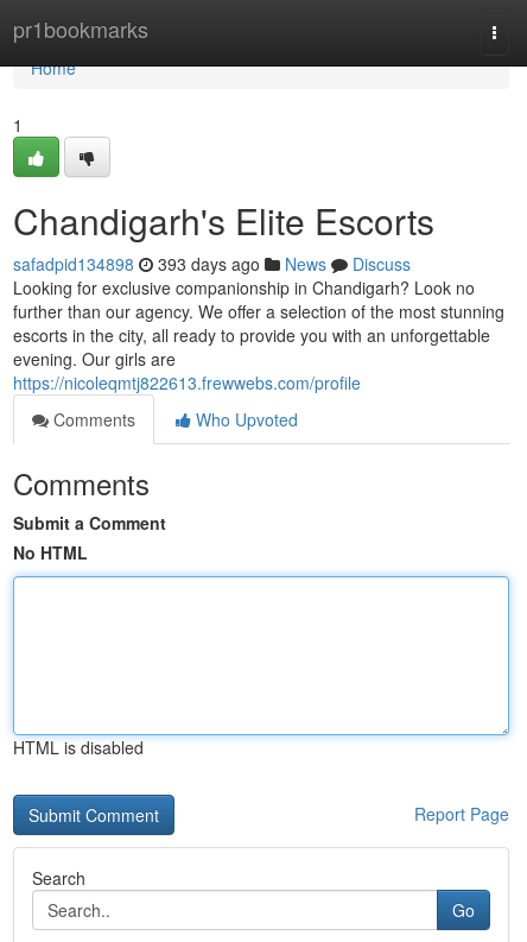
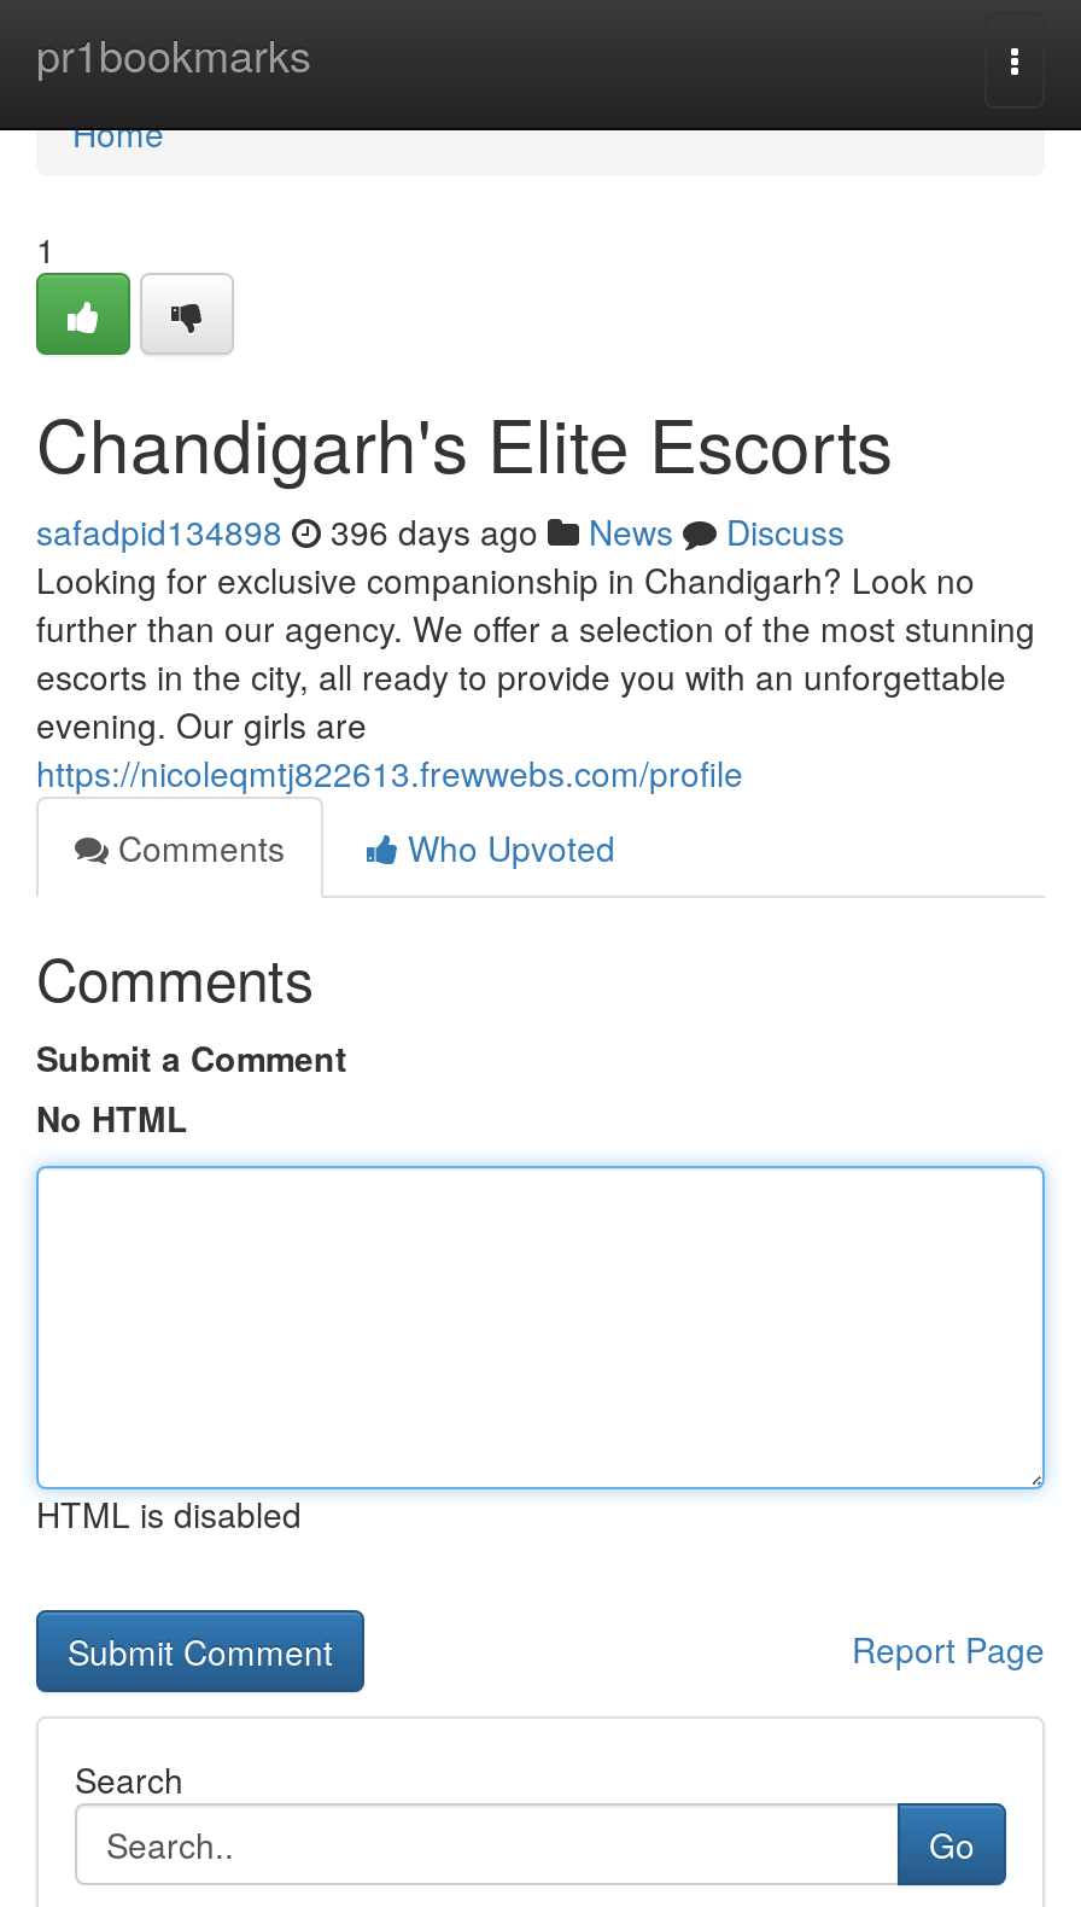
[13,252,411,276] safadpid134898 393 days ago News Discuss -> [36,507,845,555] safadpid134898 396 days ago News Discuss

